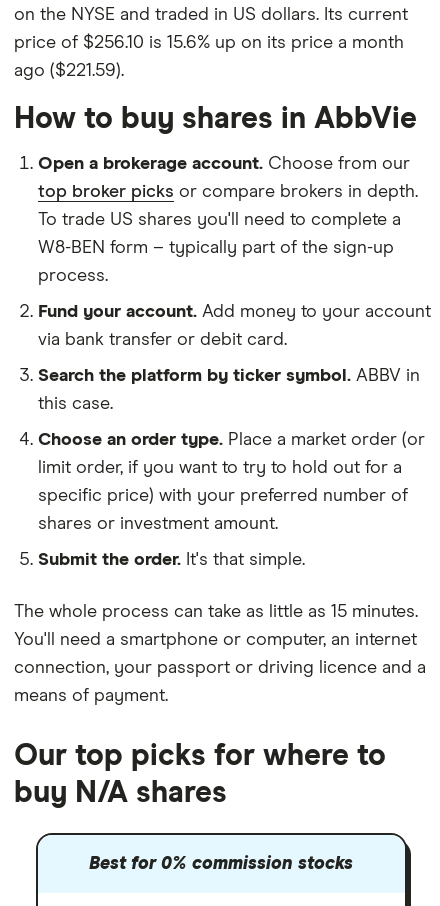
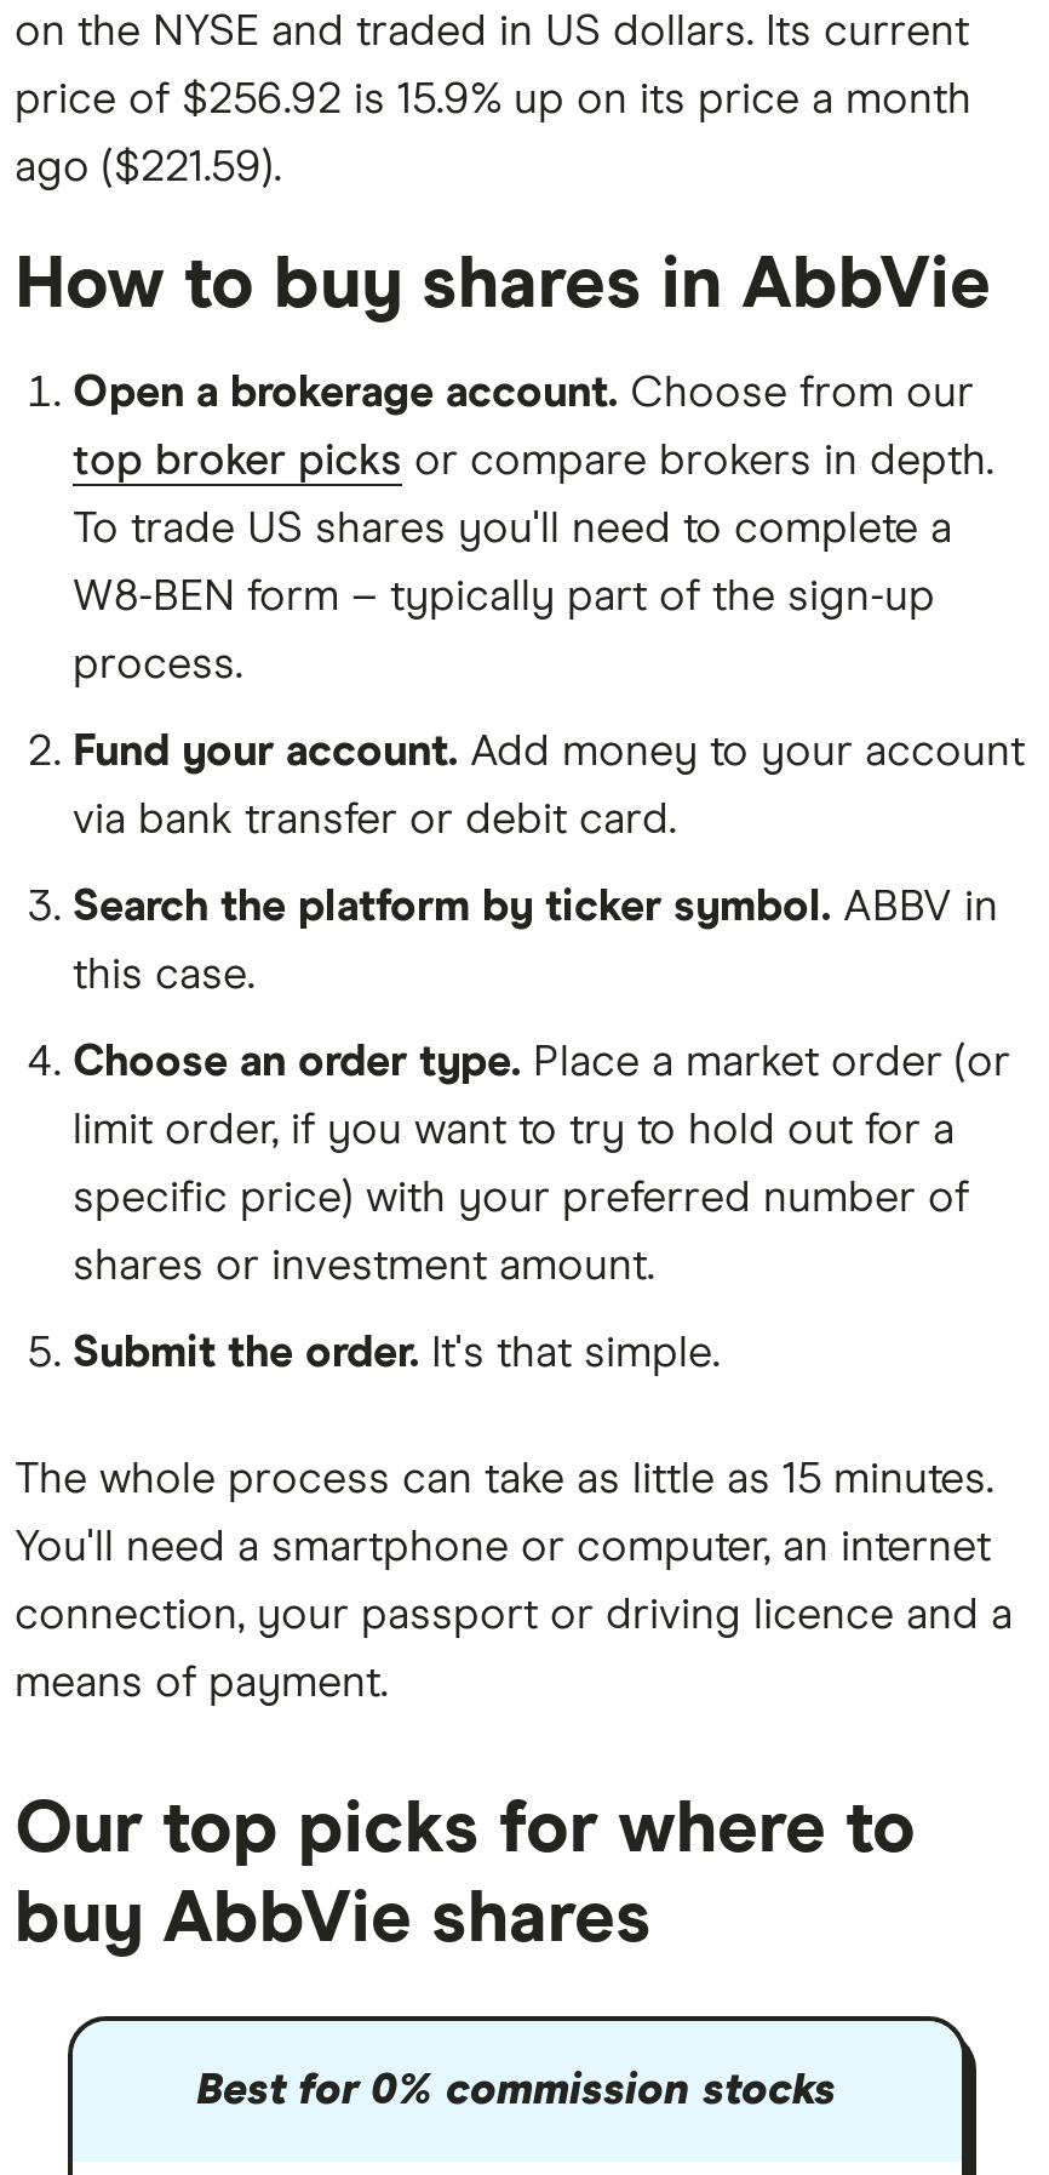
[14,34,404,52] price of $256.10 is 15.6% up on its price a month -> [15,79,971,122] price of $256.92 is 15.9% up on its price a month
[14,778,227,808] buy N/A shares -> [15,1883,652,1956] buy AbbVie shares

